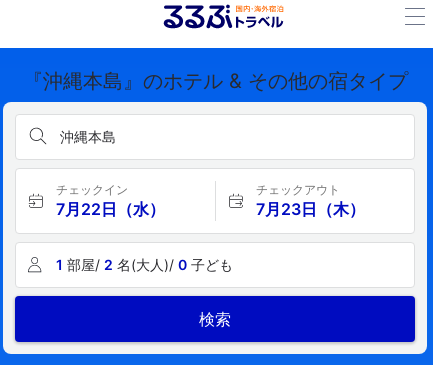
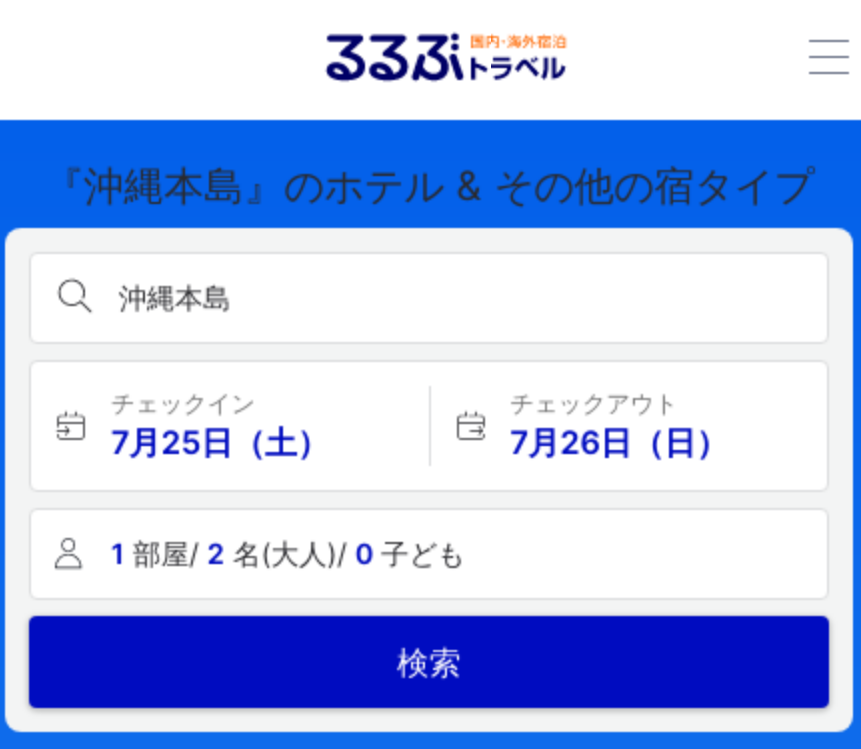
[56,199,165,219] 7月22日（水） -> [111,422,329,462] 7月25日（土）
[255,199,364,219] 7月23日（木） -> [510,422,728,462] 7月26日（日）

